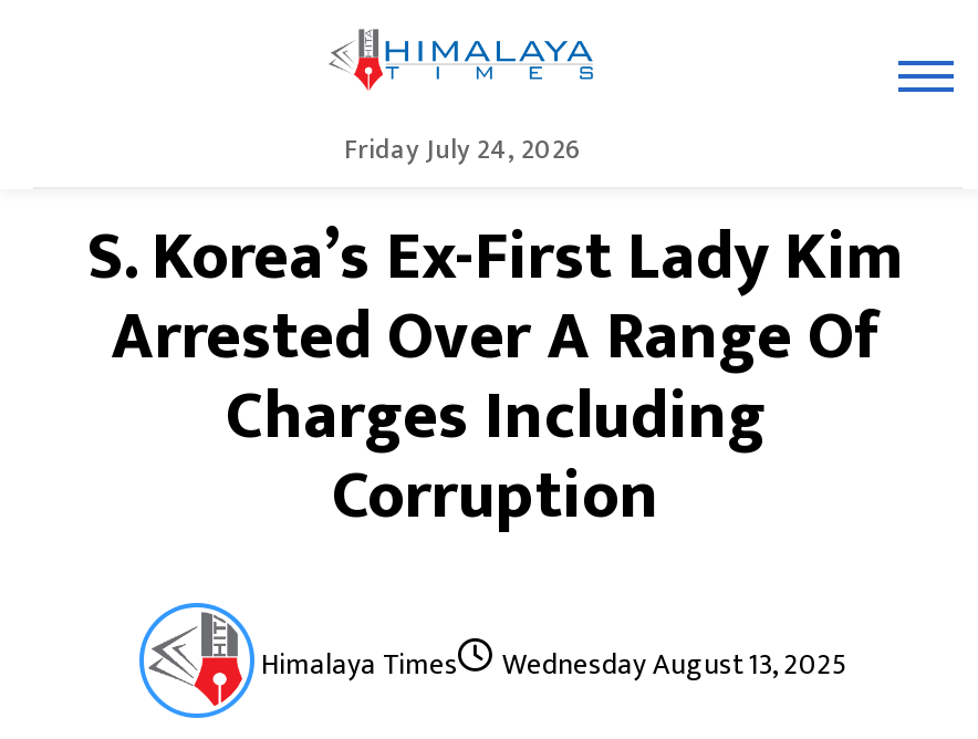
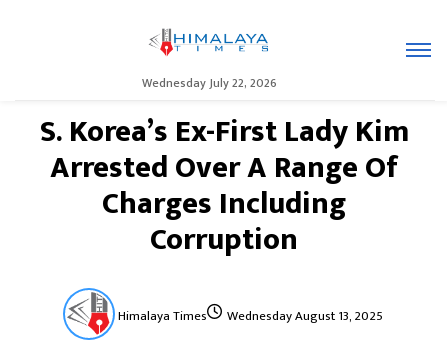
[344,127,581,171] Friday July 24, 2026 -> [141,73,276,93] Wednesday July 22, 2026

